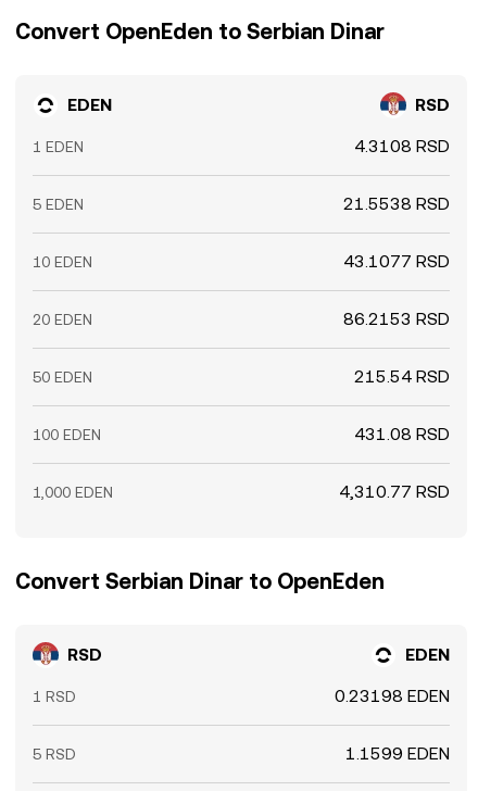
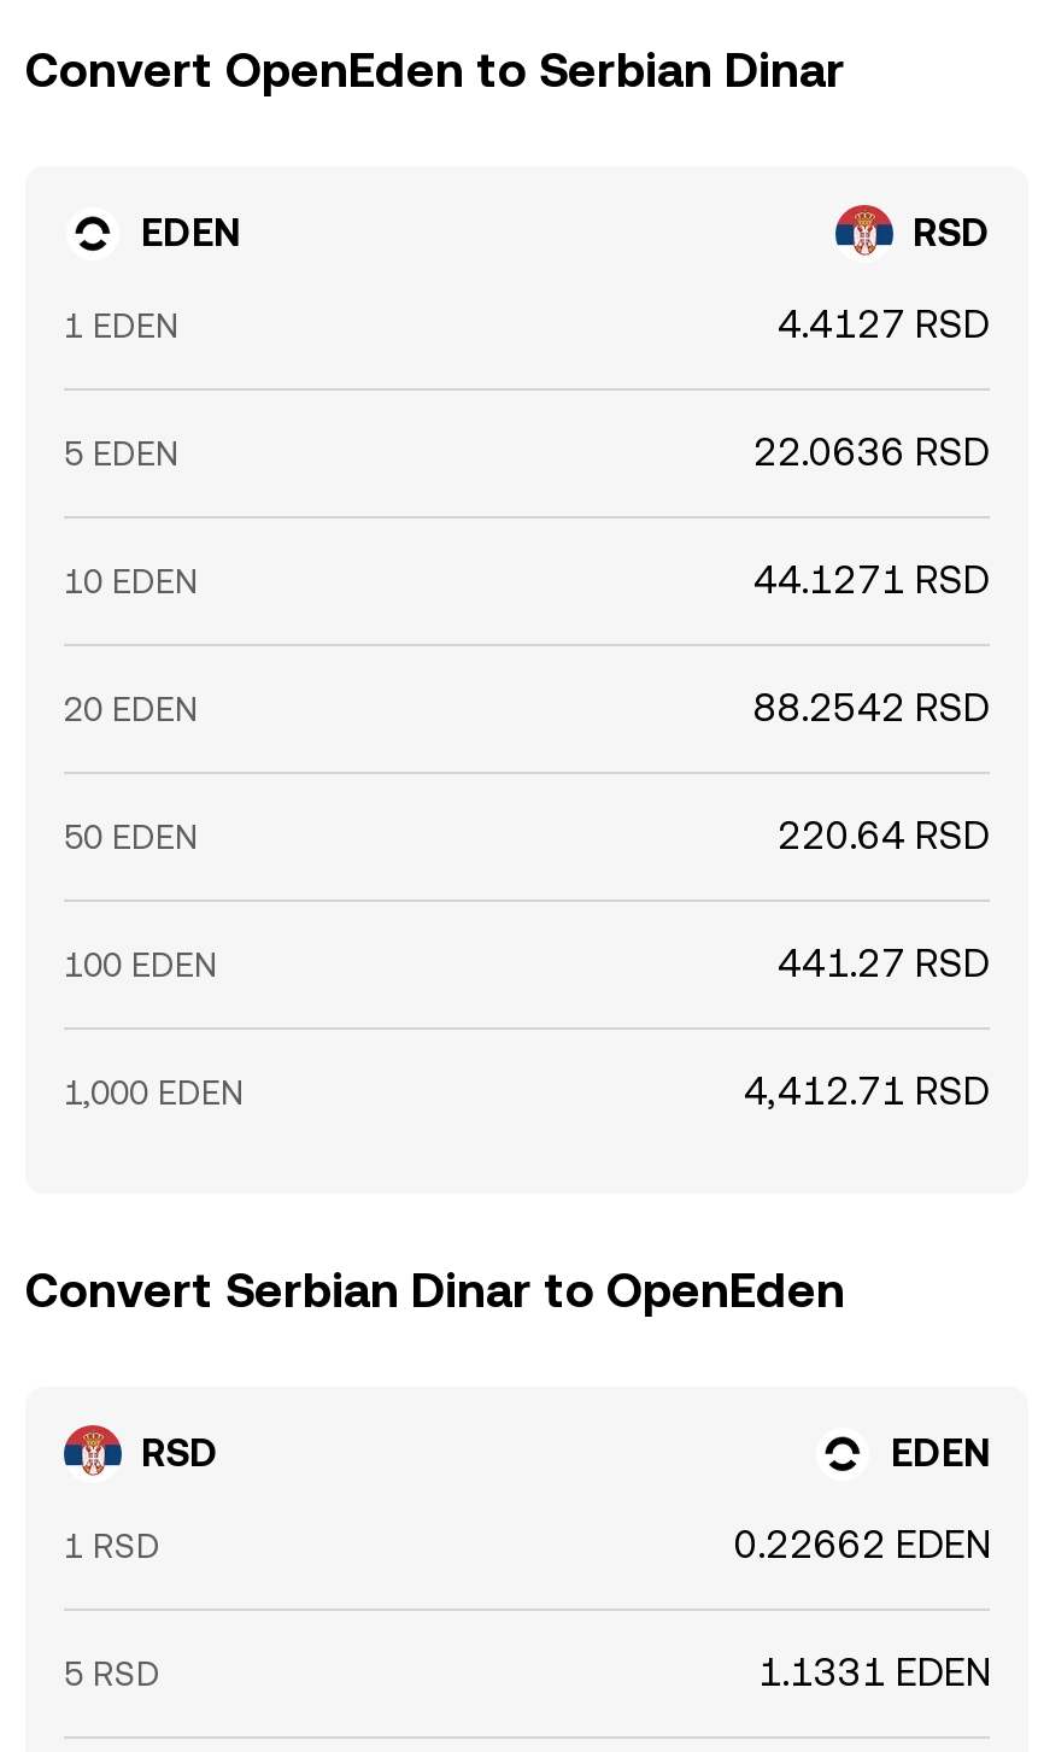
[354,136,450,156] 4.3108 RSD -> [778,301,990,347] 4.4127 RSD
[343,193,450,214] 21.5538 RSD -> [753,429,990,475] 22.0636 RSD
[343,251,450,272] 43.1077 RSD -> [753,557,990,603] 44.1271 RSD
[343,309,450,329] 86.2153 RSD -> [753,685,990,731] 88.2542 RSD
[354,366,450,387] 215.54 RSD -> [778,813,990,859] 220.64 RSD
[354,424,450,444] 431.08 RSD -> [778,941,990,986] 441.27 RSD
[339,481,450,502] 4,310.77 RSD -> [744,1068,990,1114] 4,412.71 RSD
[335,686,450,706] 0.23198 EDEN -> [734,1522,990,1568] 0.22662 EDEN
[345,743,450,764] 1.1599 EDEN -> [758,1650,990,1695] 1.1331 EDEN

